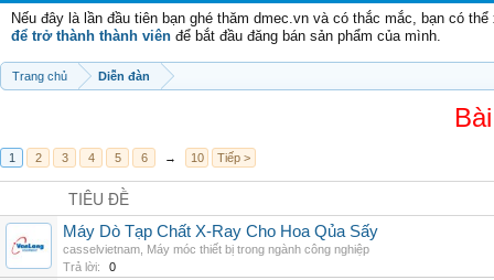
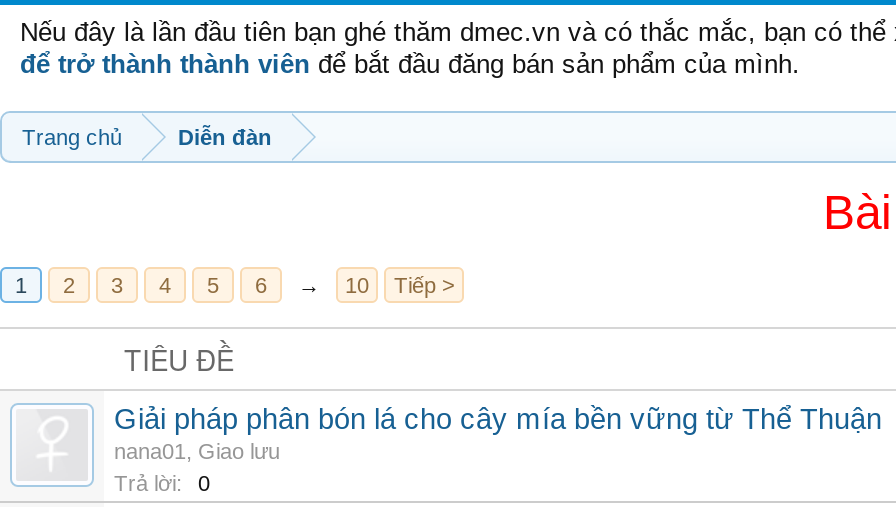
[11,228,46,263] [image] -> none
[63,223,378,256] Máy Dò Tạp Chất X-Ray Cho Hoa Qủa Sấy | casselvietnam, Máy móc thiết bị trong ngành công nghiệp -> [114,403,882,463] Giải pháp phân bón lá cho cây mía bền vững từ Thể Thuận | nana01, Giao lưu

